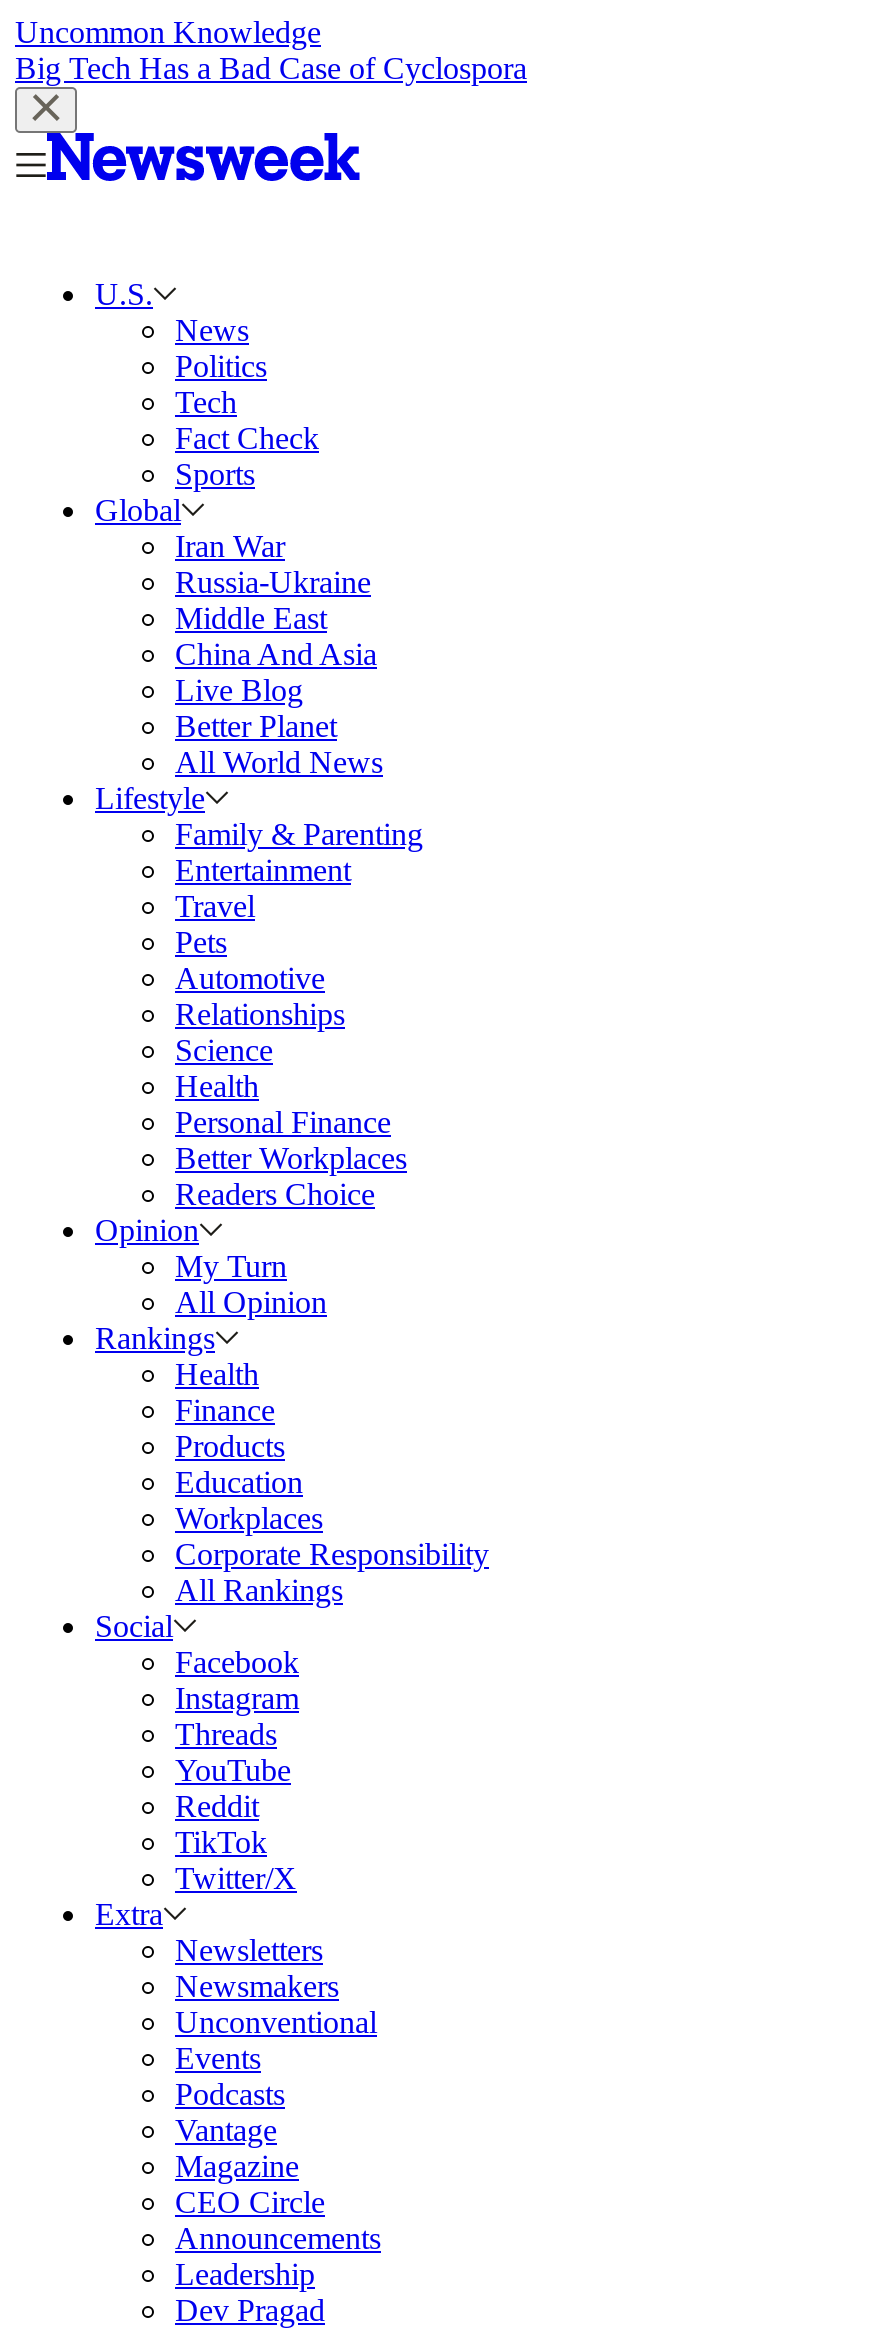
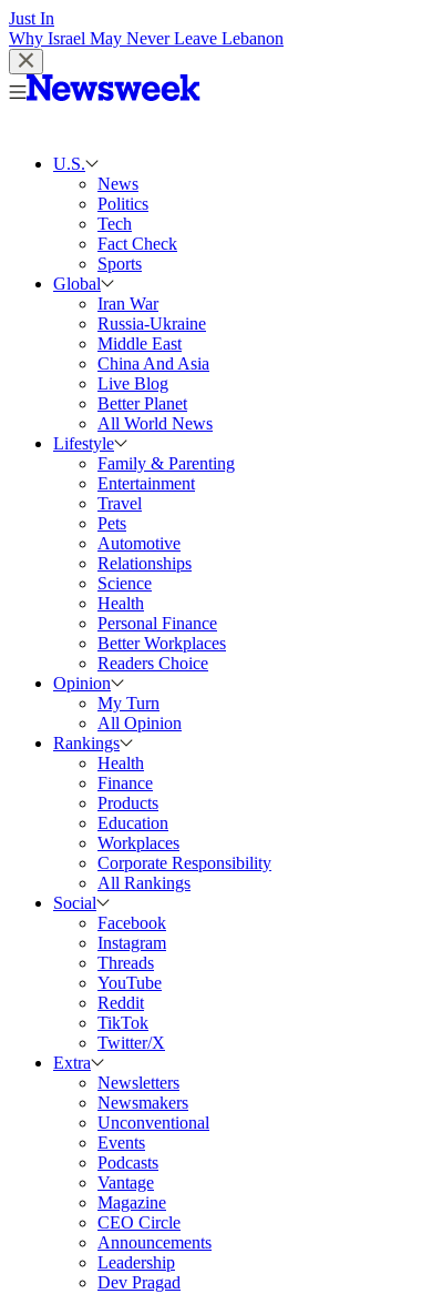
[15,15,527,85] Uncommon Knowledge | Big Tech Has a Bad Case of Cyclospora -> [9,9,284,48] Just In | Why Israel May Never Leave Lebanon

